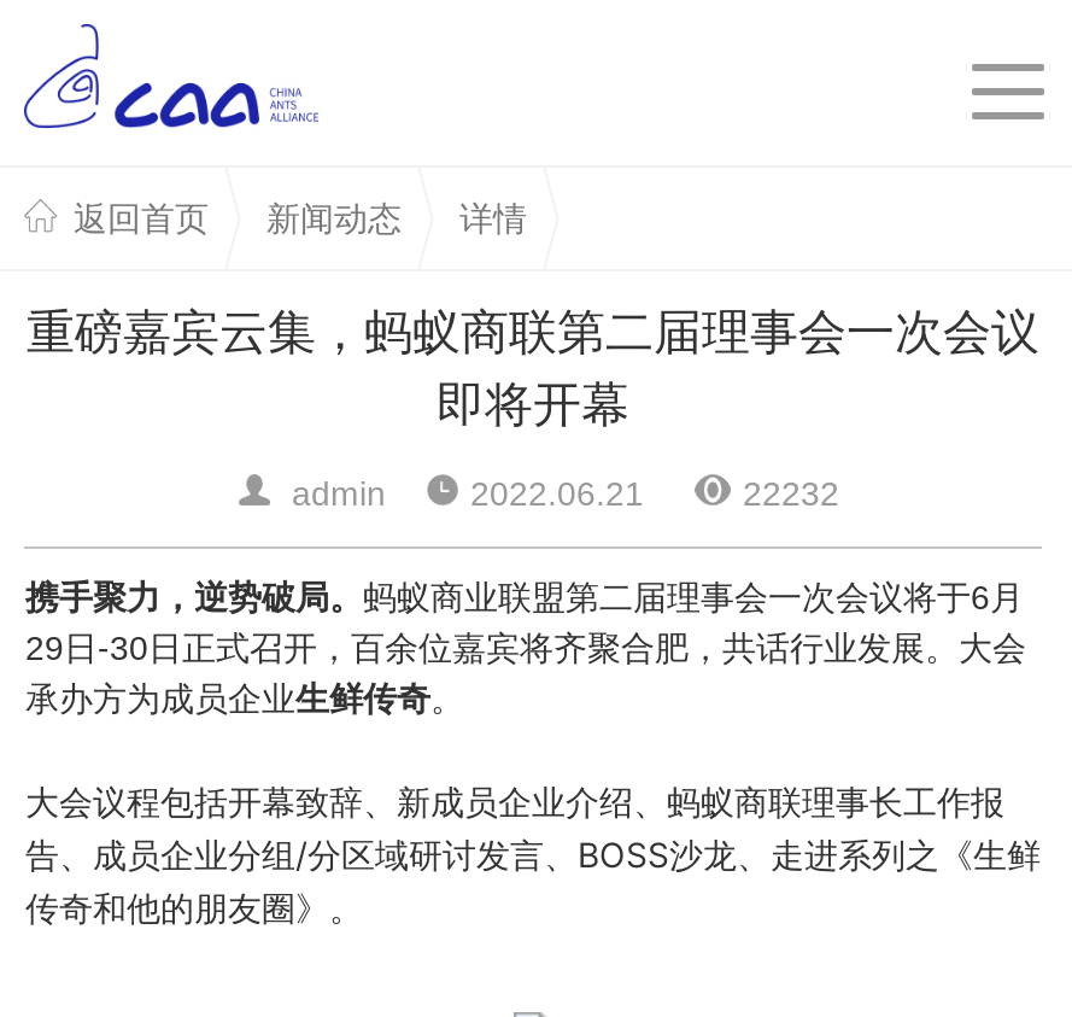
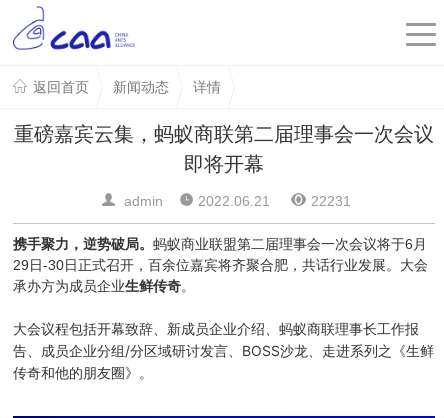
[282,474,839,513] admin 2022.06.21 22232 -> [120,193,351,209] admin 2022.06.21 22231

